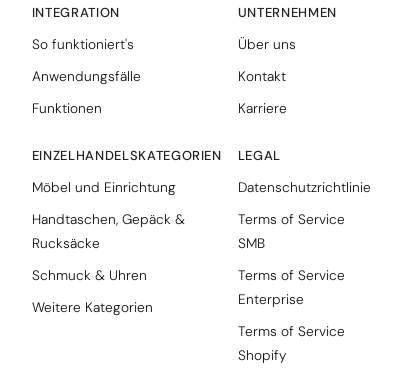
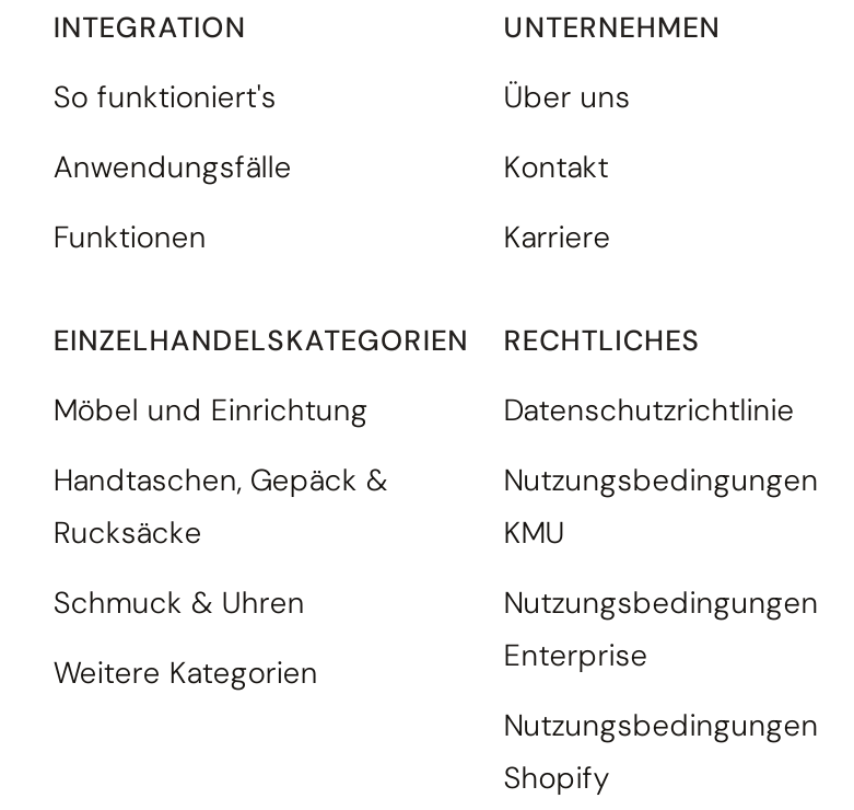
[238,147,281,164] LEGAL -> [504,323,701,360] RECHTLICHES
[238,210,345,252] Terms of Service | SMB -> [504,461,819,553] Nutzungsbedingungen | KMU
[238,266,345,284] Terms of Service -> [504,583,819,623] Nutzungsbedingungen
[238,322,345,340] Terms of Service -> [504,706,819,745] Nutzungsbedingungen

